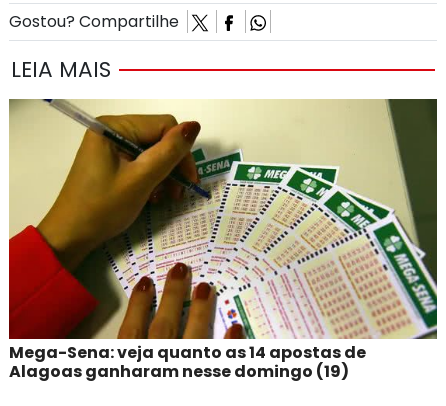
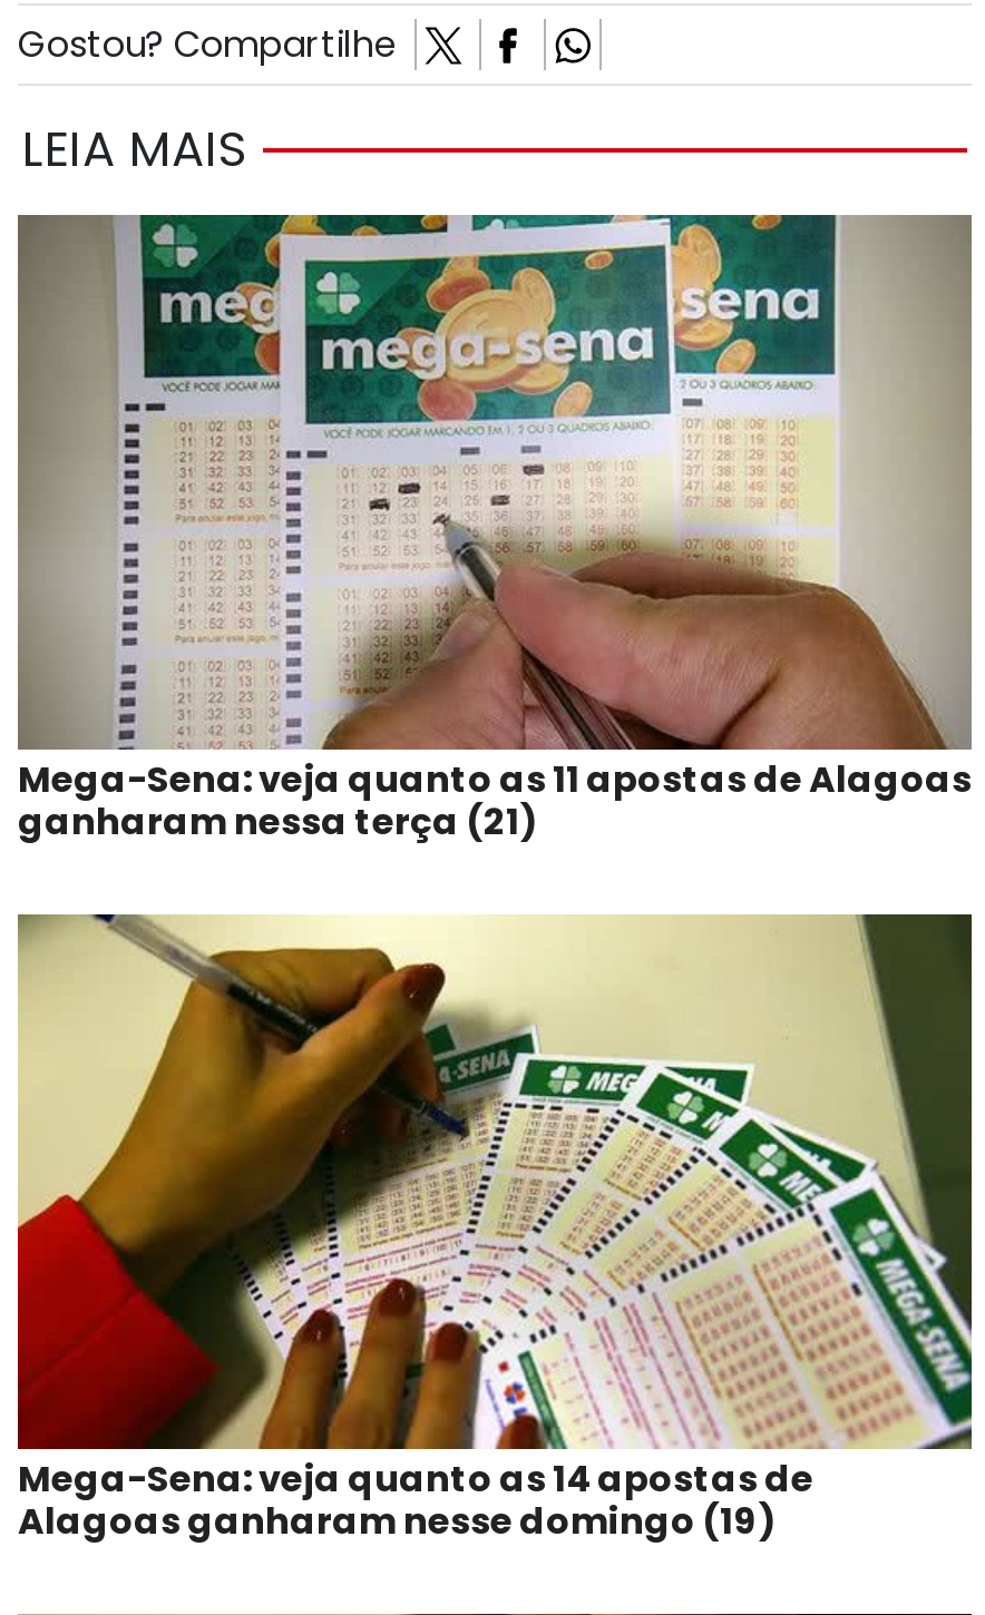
none -> [16,212,972,848] [image] | Mega-Sena: veja quanto as 11 apostas de Alagoas | ganharam nessa terça (21)

